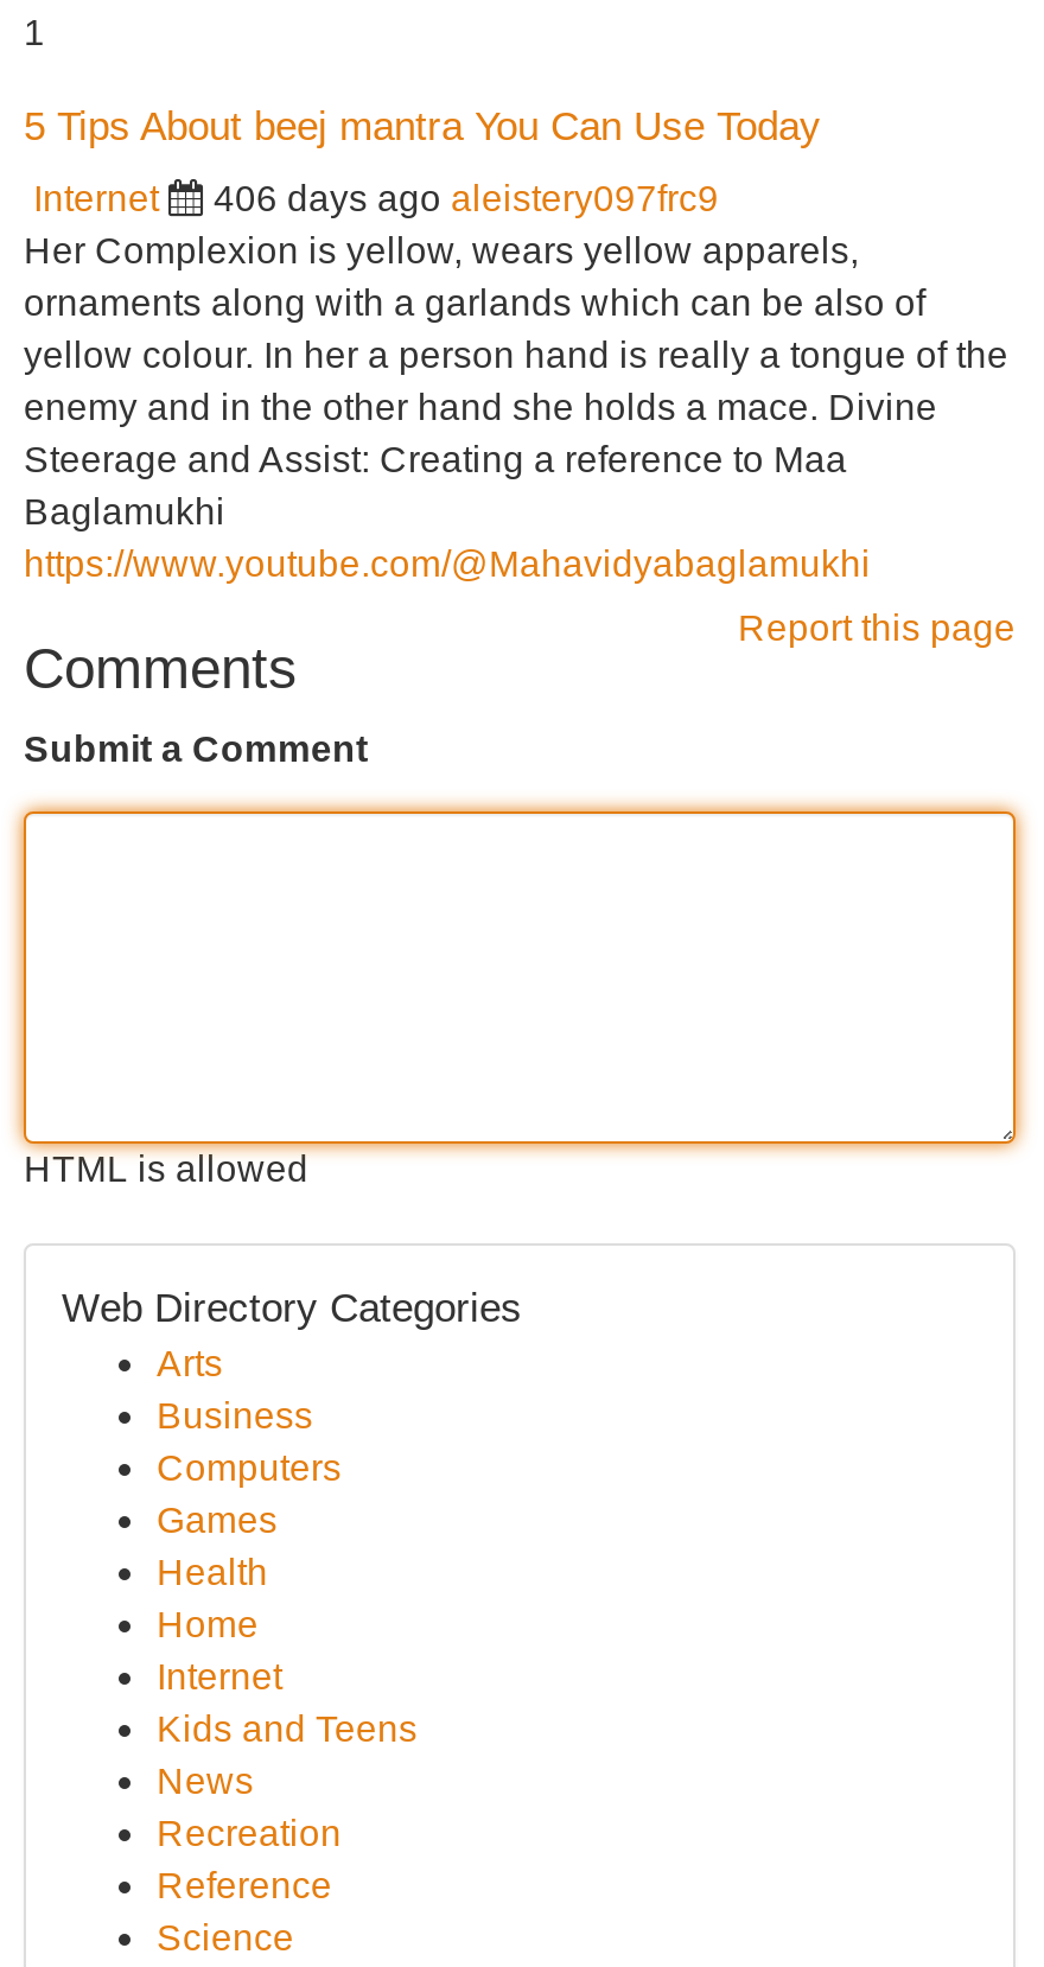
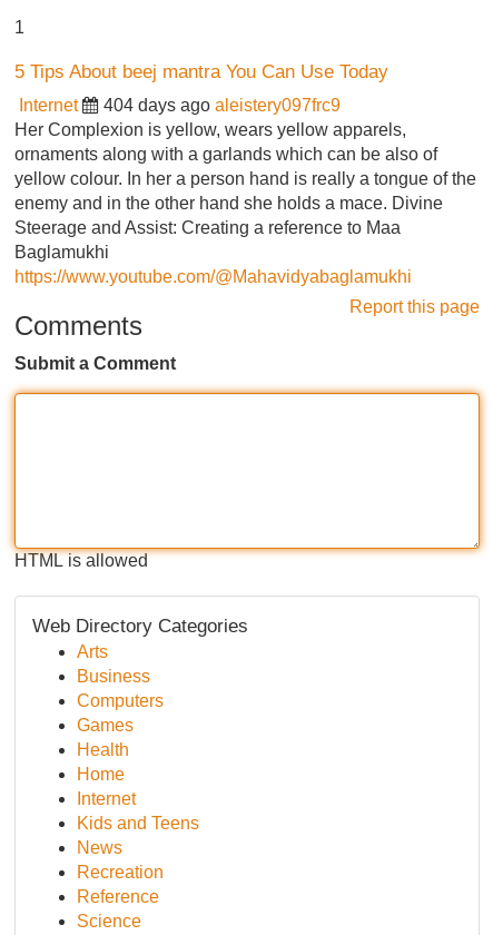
[214,178,719,218] 406 days ago aleistery097frc9 -> [103,96,341,115] 404 days ago aleistery097frc9

